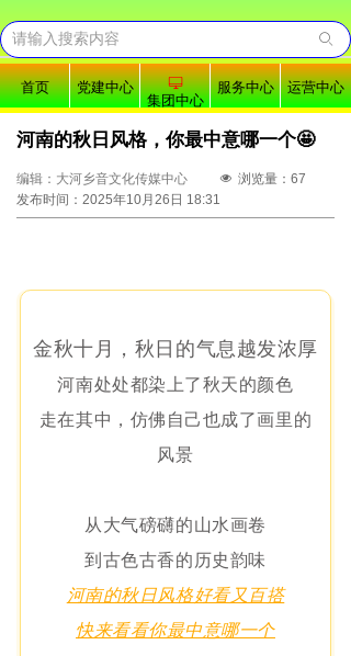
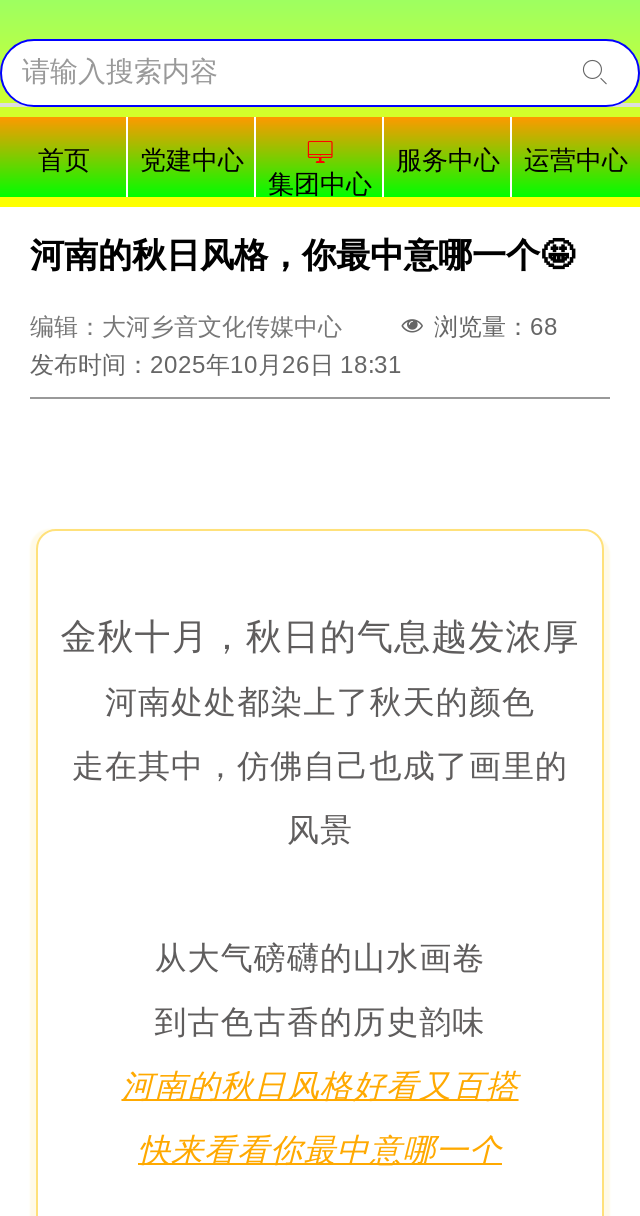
[219,171,306,186] 넶 浏览量：67 -> [400,313,558,341] 넶 浏览量：68

